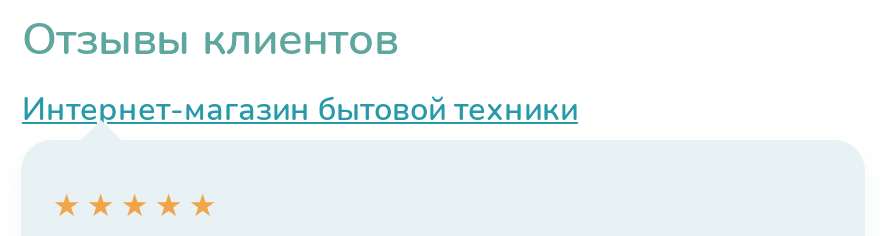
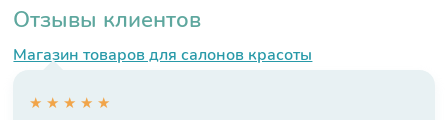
[22,88,578,132] Интернет-магазин бытовой техники -> [13,44,312,66] Магазин товаров для салонов красоты

